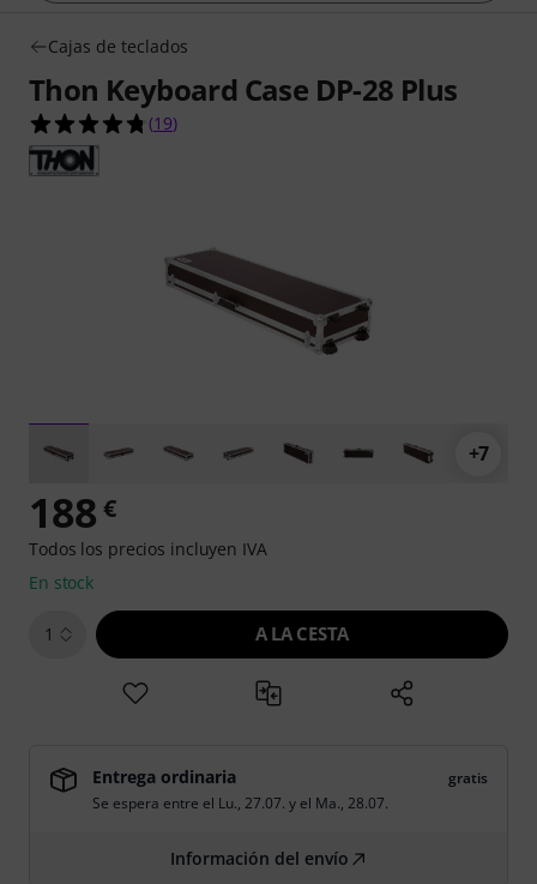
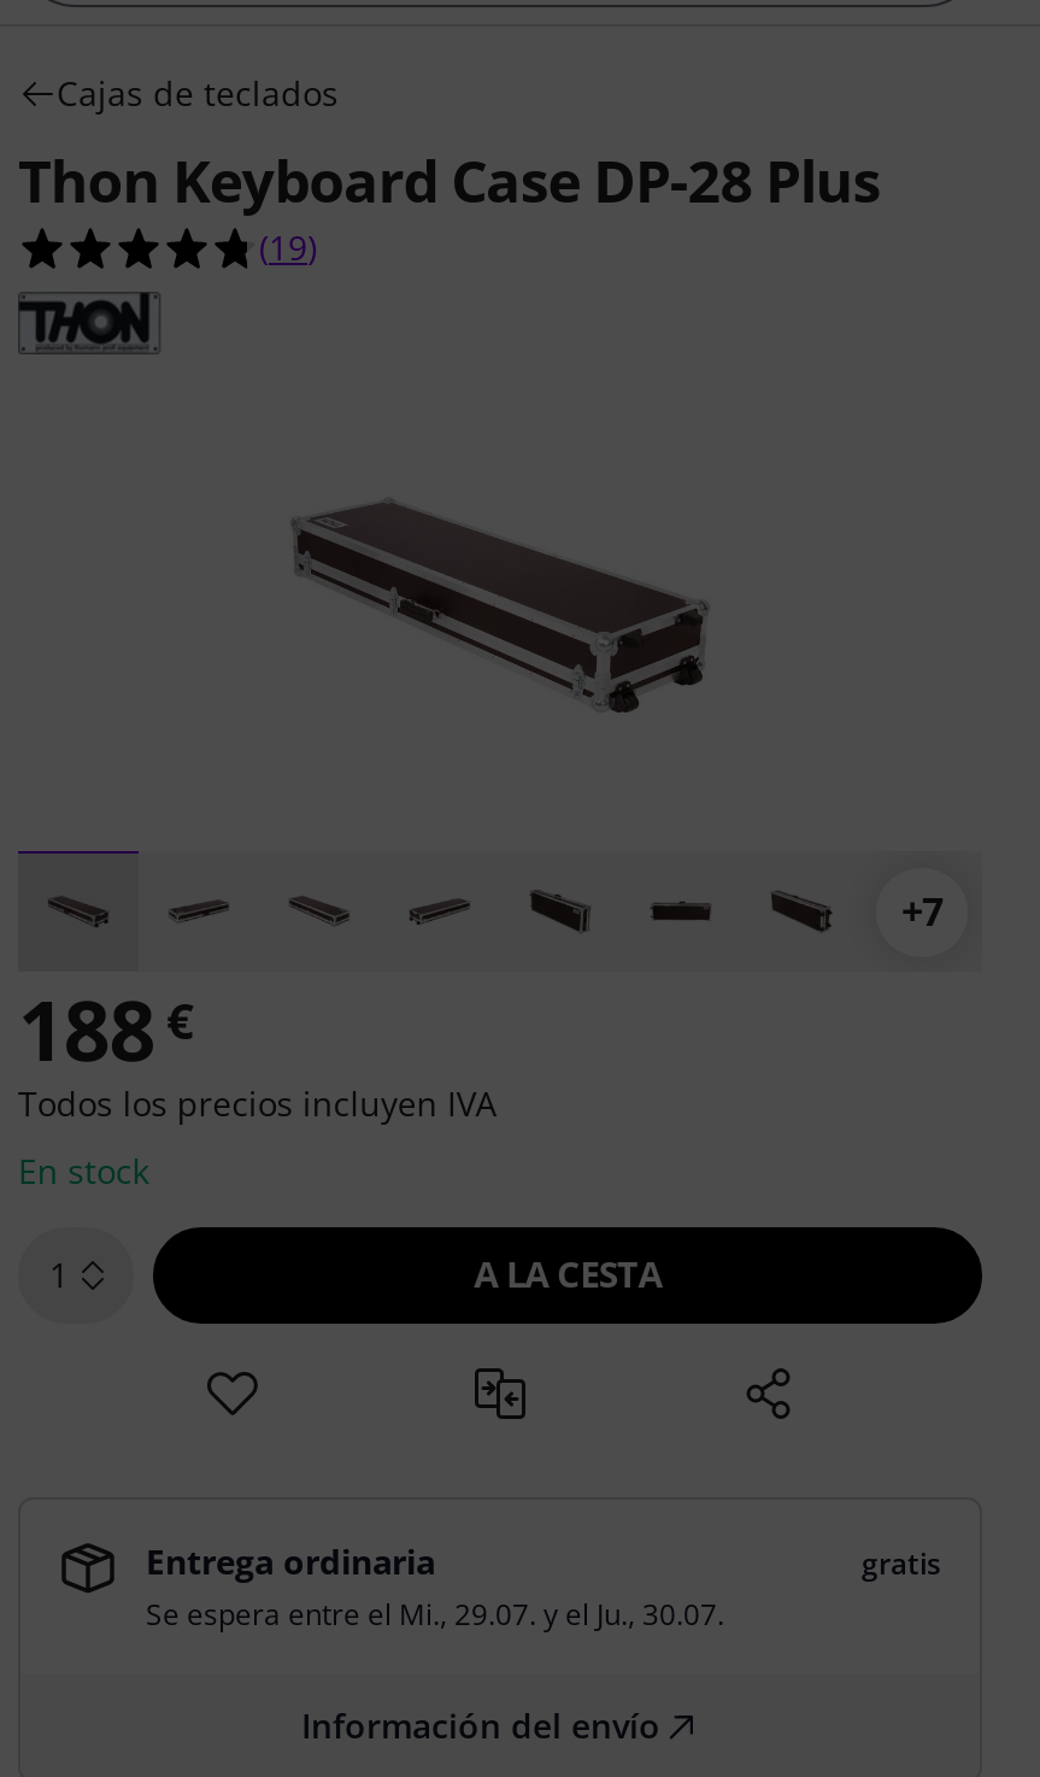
[92,793,388,813] Se espera entre el Lu., 27.07. y el Ma., 28.07. -> [146,1594,724,1635] Se espera entre el Mi., 29.07. y el Ju., 30.07.

